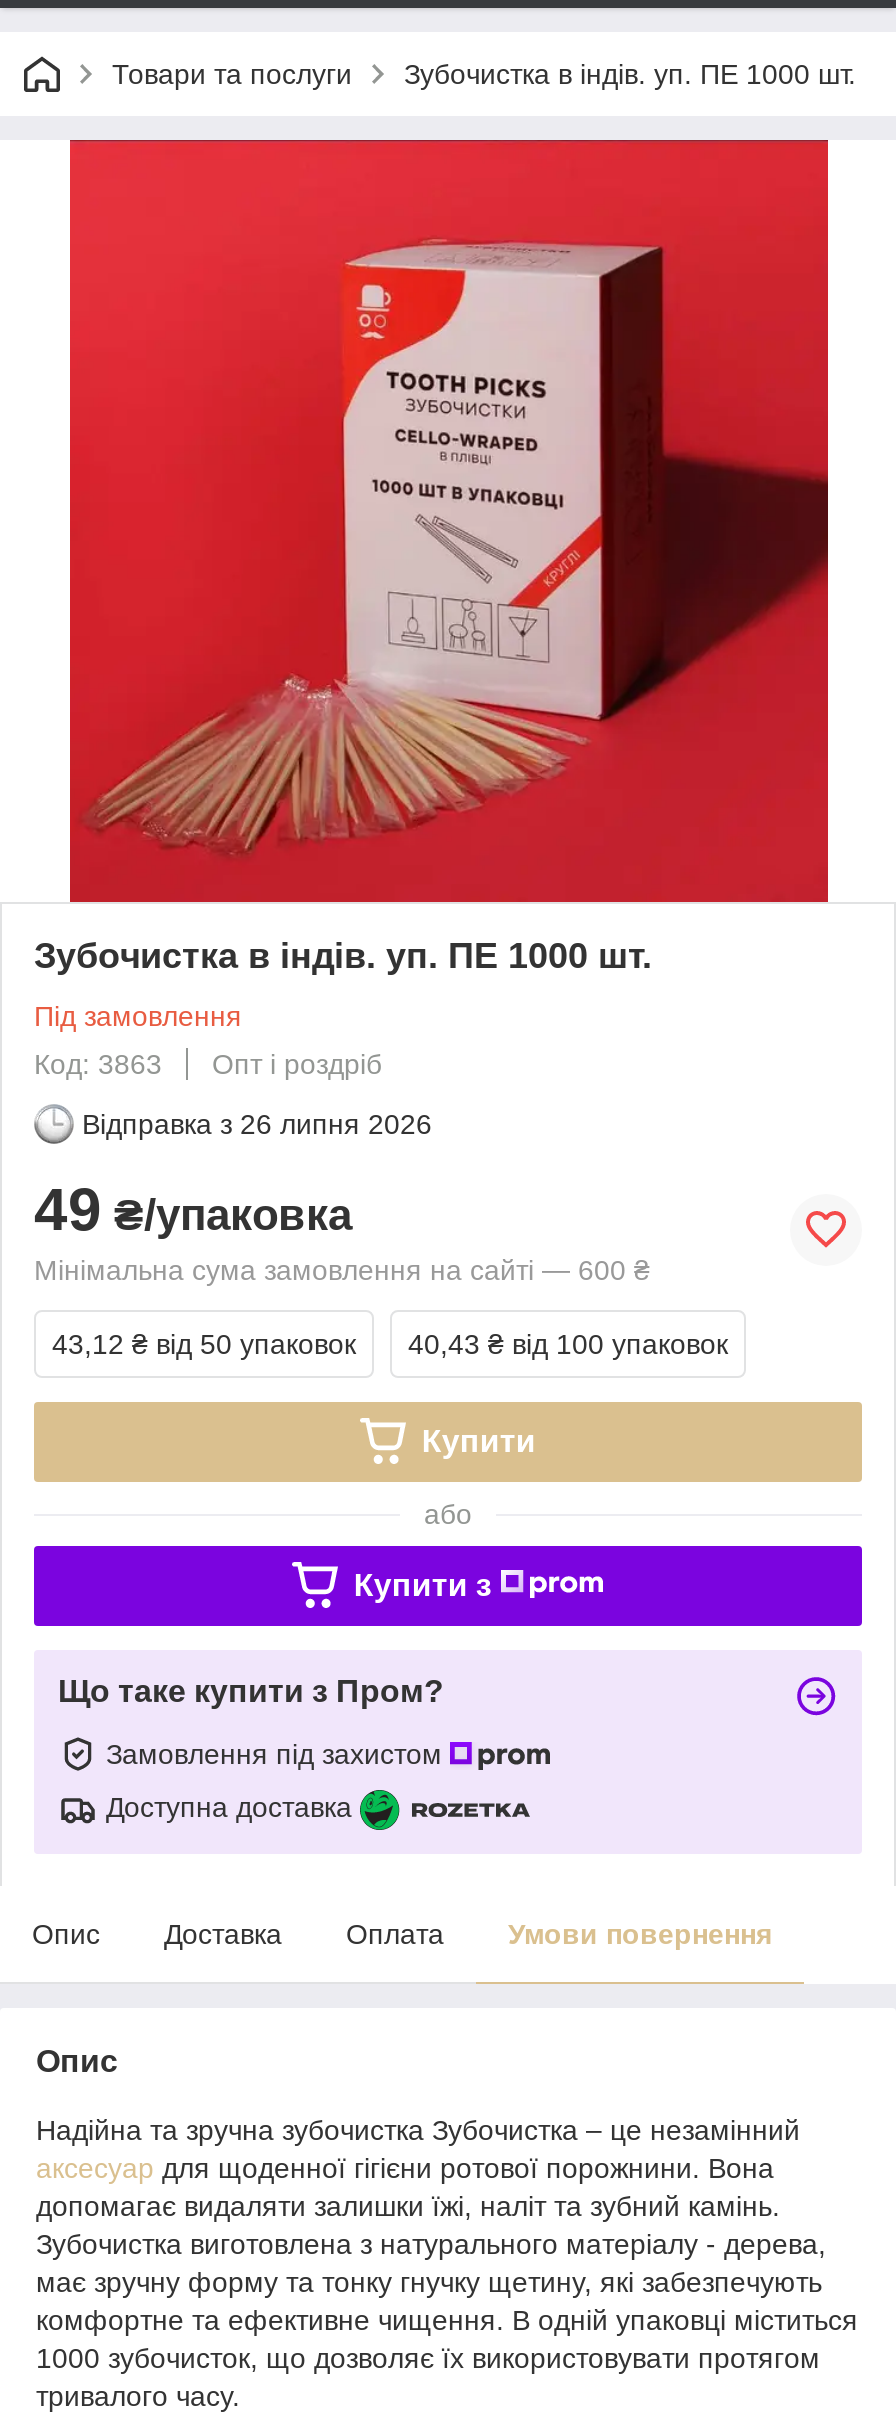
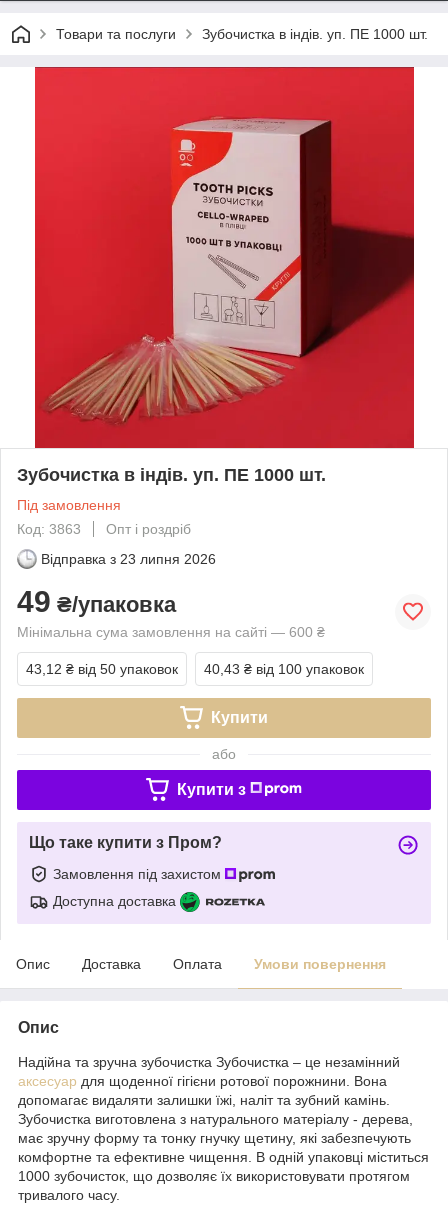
[82,1108,432,1140] Відправка з 26 липня 2026 -> [41,551,216,567] Відправка з 23 липня 2026

